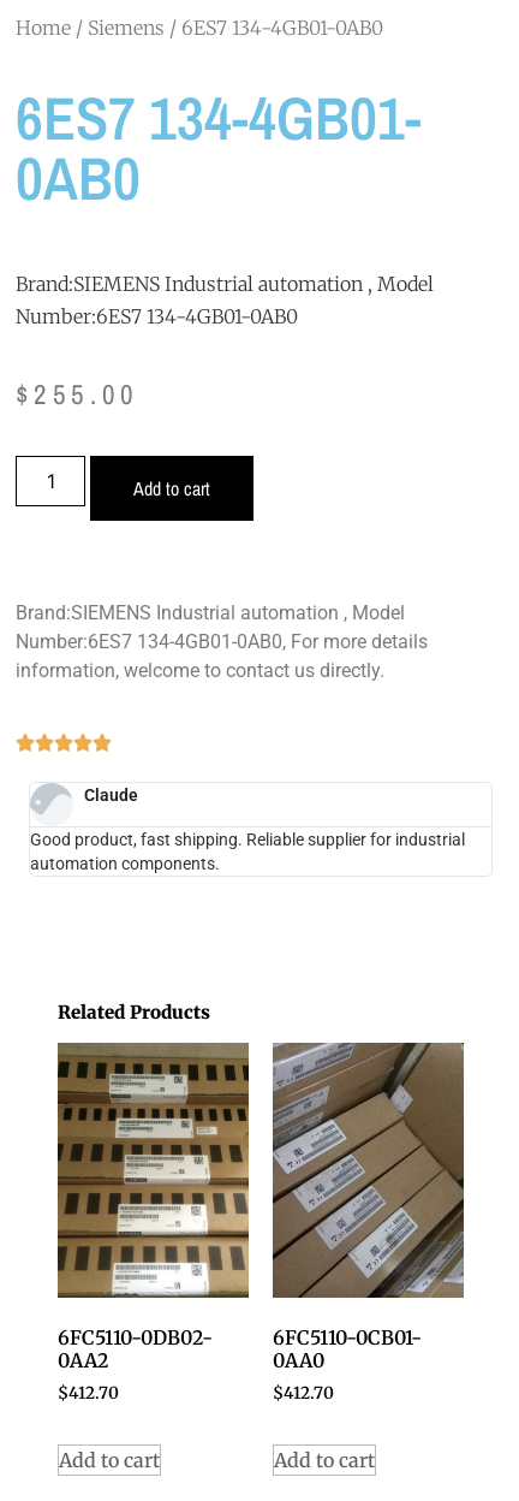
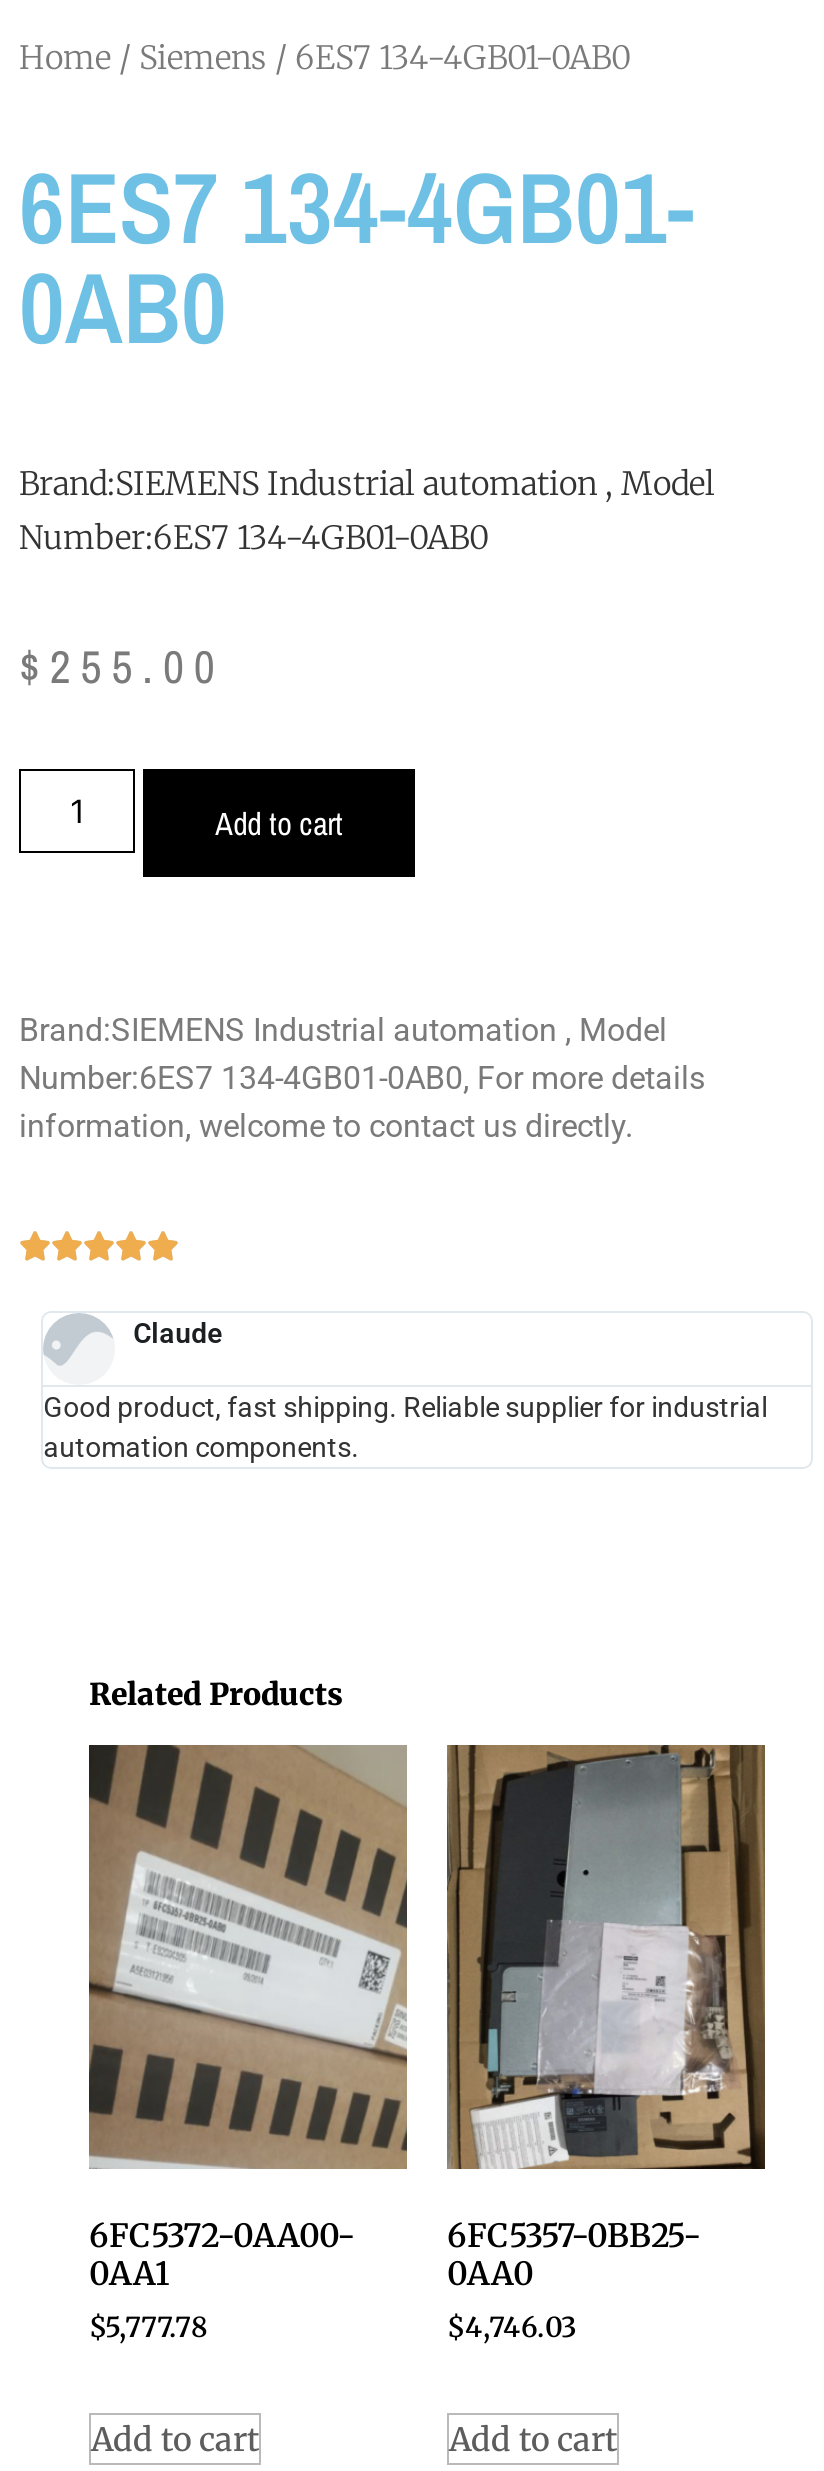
[56,1043,249,1403] [image] | 6FC5110-0DB02- | 0AA2 | $412.70 -> [87,1745,409,2344] [image] | 6FC5372-0AA00- | 0AA1 | $5,777.78
[272,1043,465,1349] [image] | 6FC5110-0CB01- -> [447,1745,767,2254] [image] | 6FC5357-0BB25-
[273,1383,334,1403] $412.70 -> [447,2310,577,2344] $4,746.03

